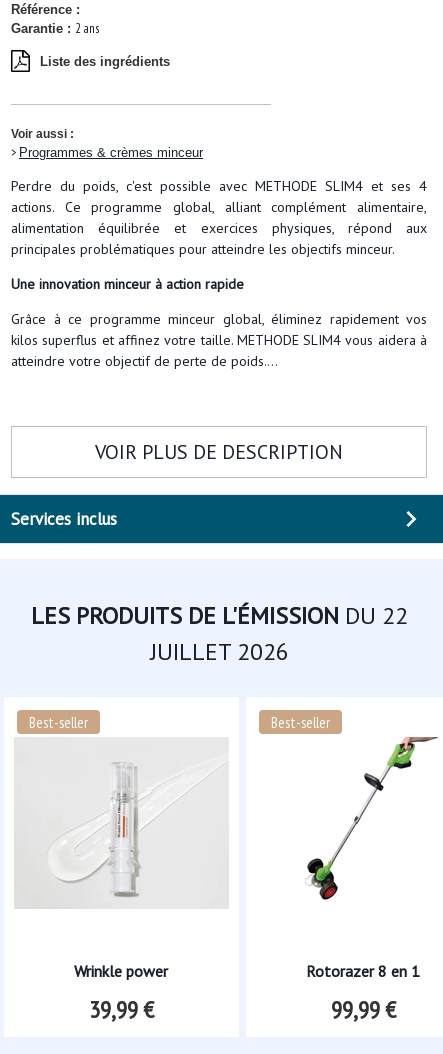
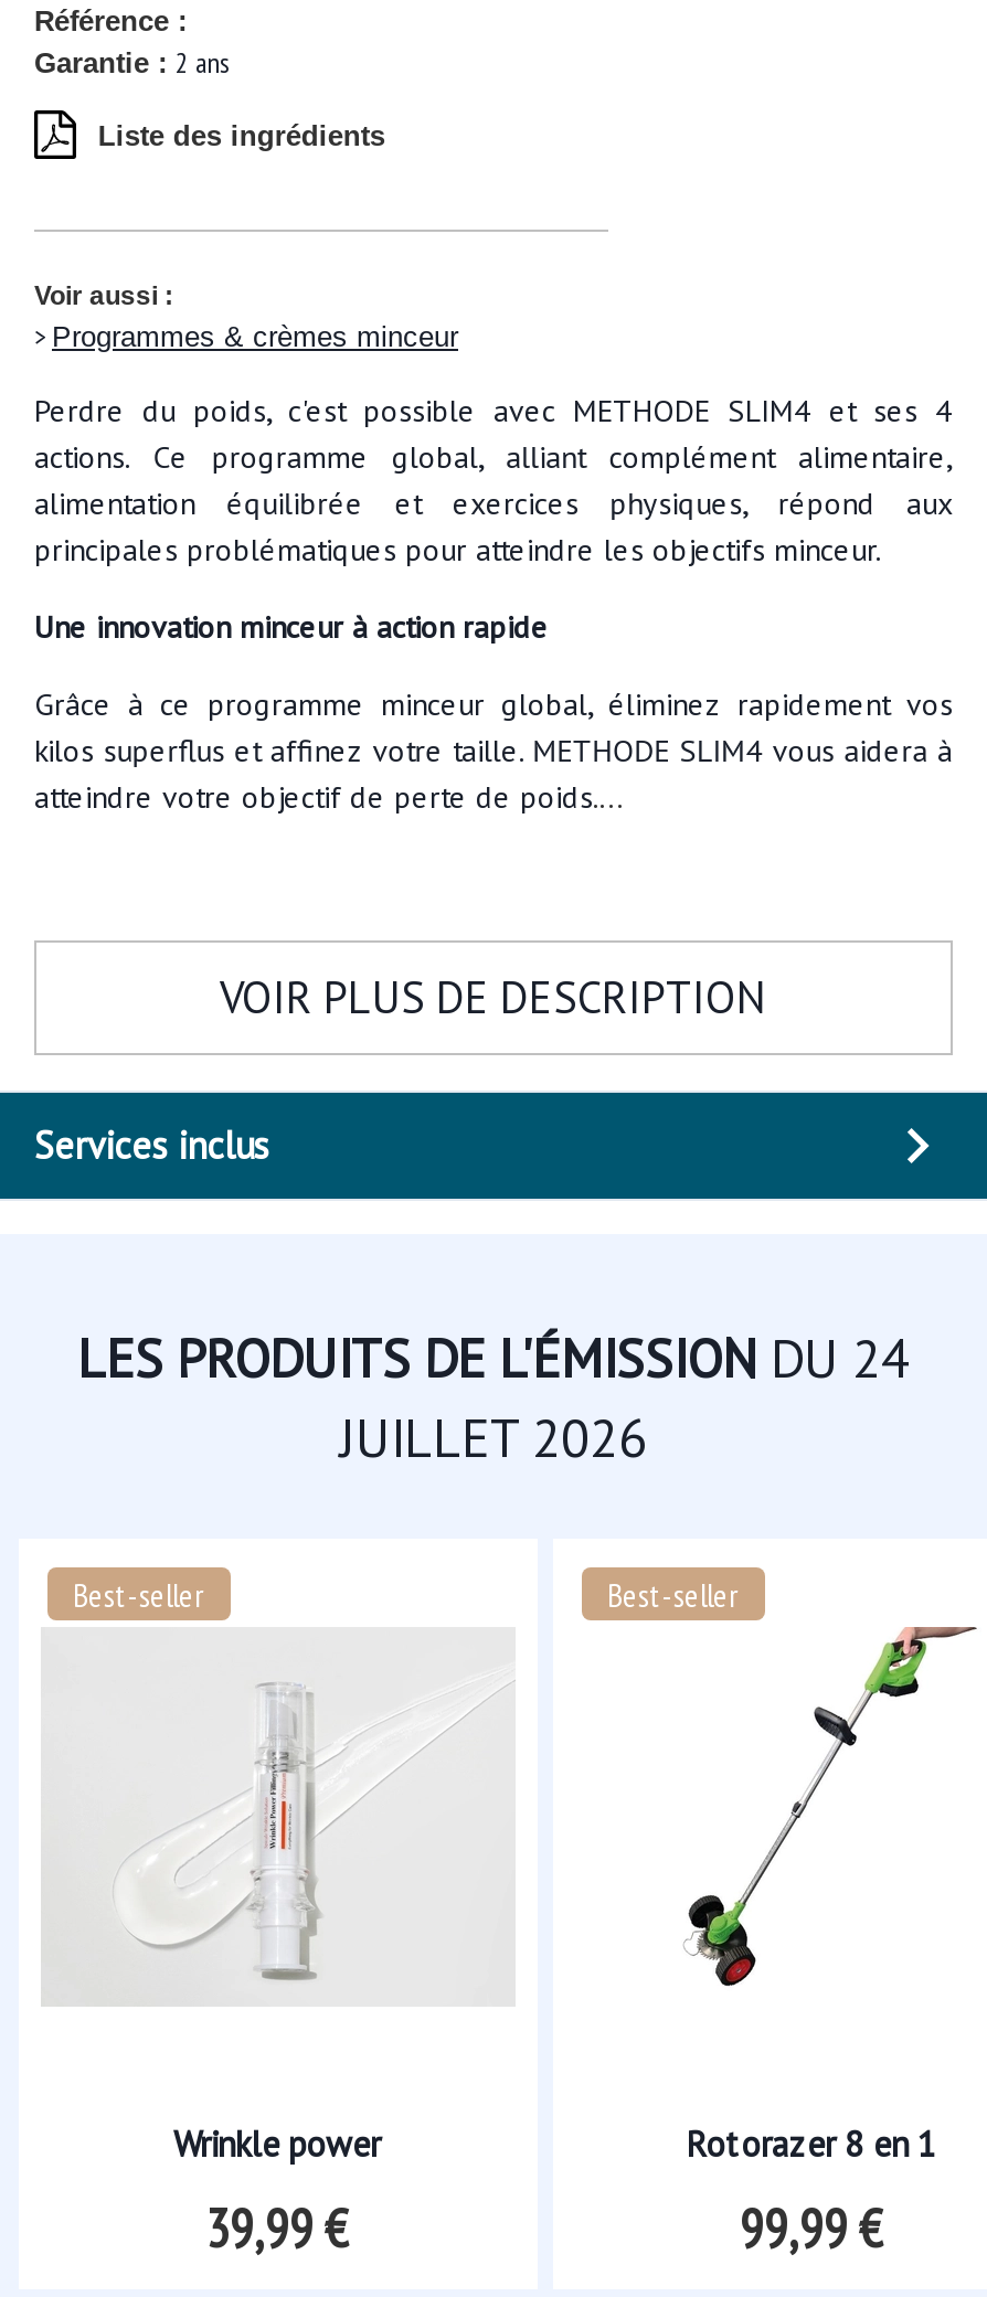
[30,600,407,631] LES PRODUITS DE L'ÉMISSION DU 22 -> [77,1325,910,1393] LES PRODUITS DE L'ÉMISSION DU 24

